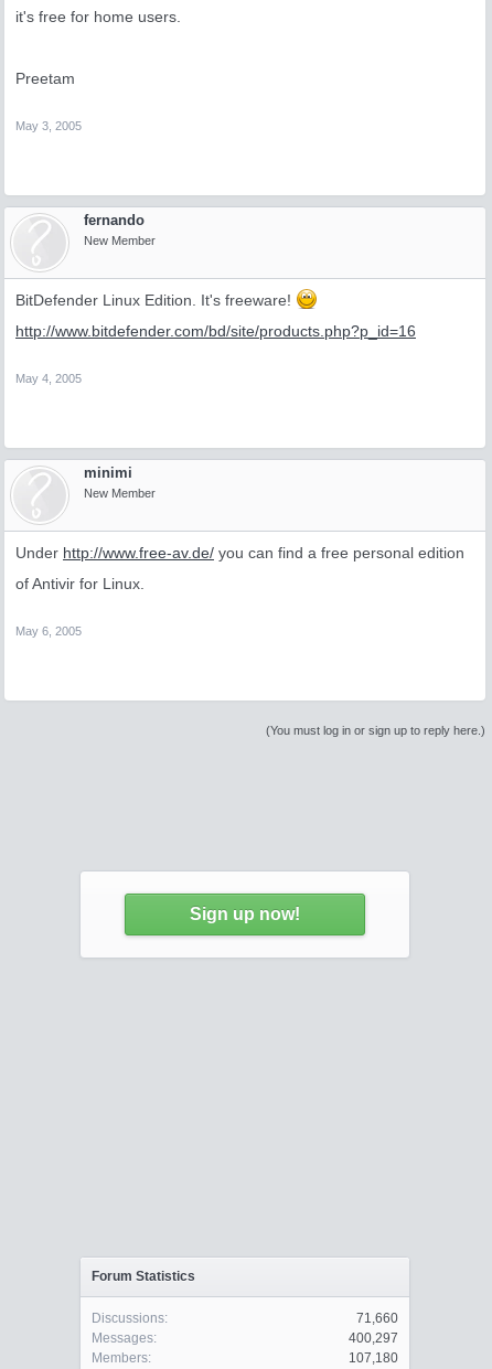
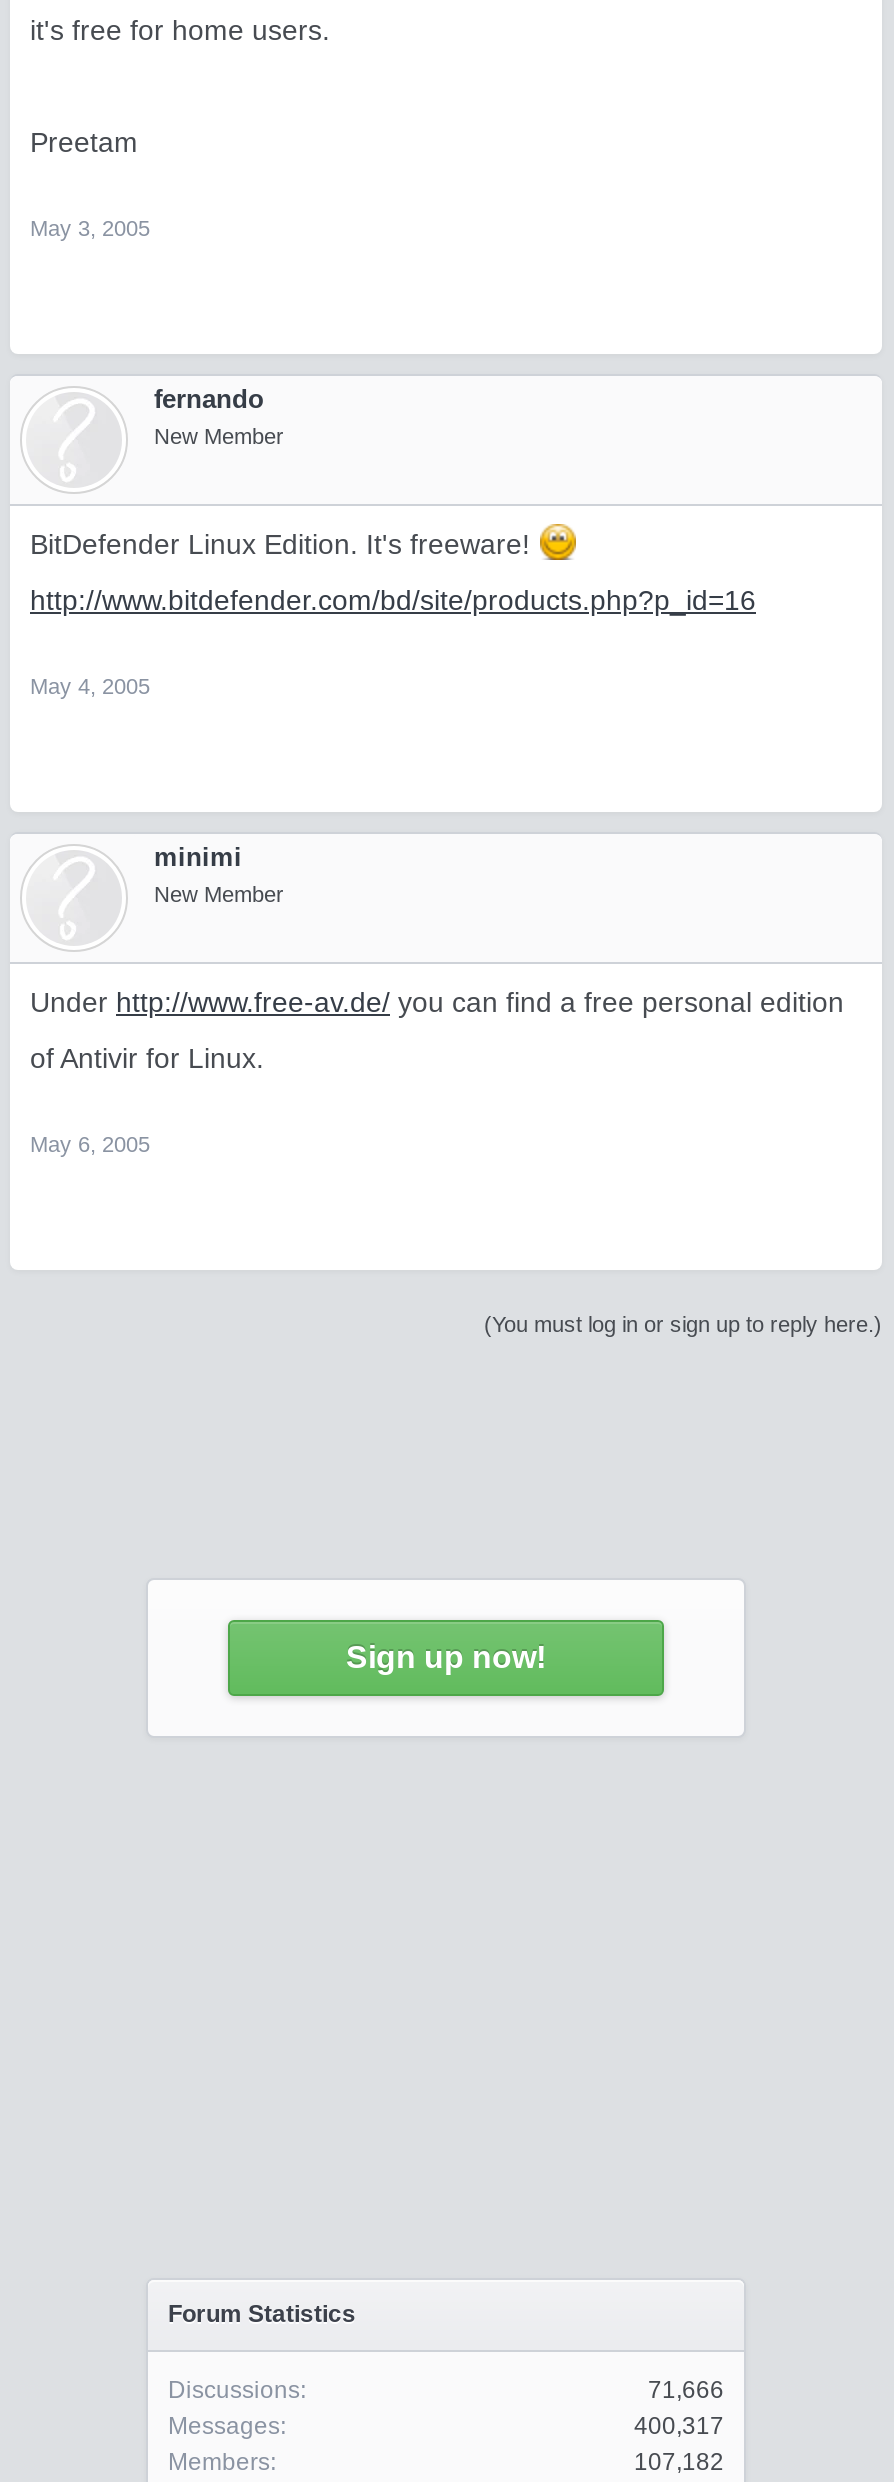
[356,1311,398,1326] 71,660 -> [648,2376,724,2404] 71,666
[349,1330,398,1346] 400,297 -> [634,2412,724,2440] 400,317
[349,1350,398,1366] 107,180 -> [634,2448,724,2476] 107,182

